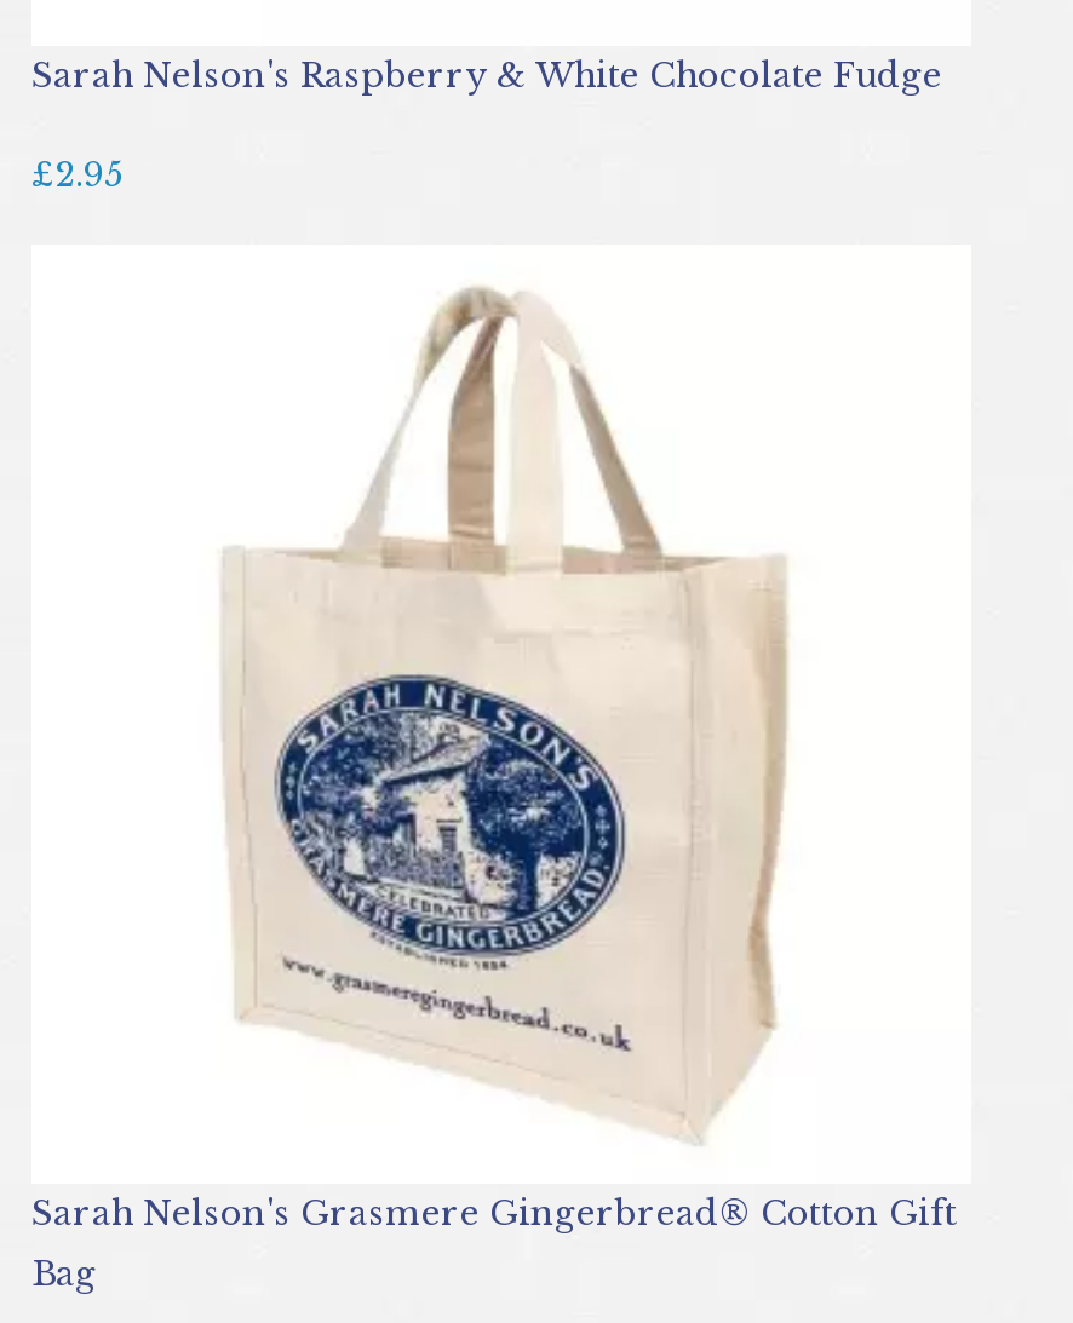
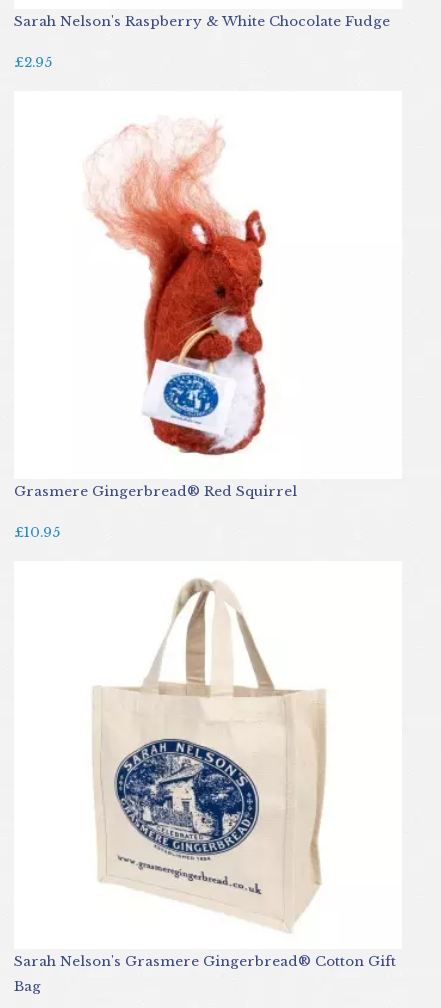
none -> [14,124,297,541] [image] | Grasmere Gingerbread® Red Squirrel | £10.95

